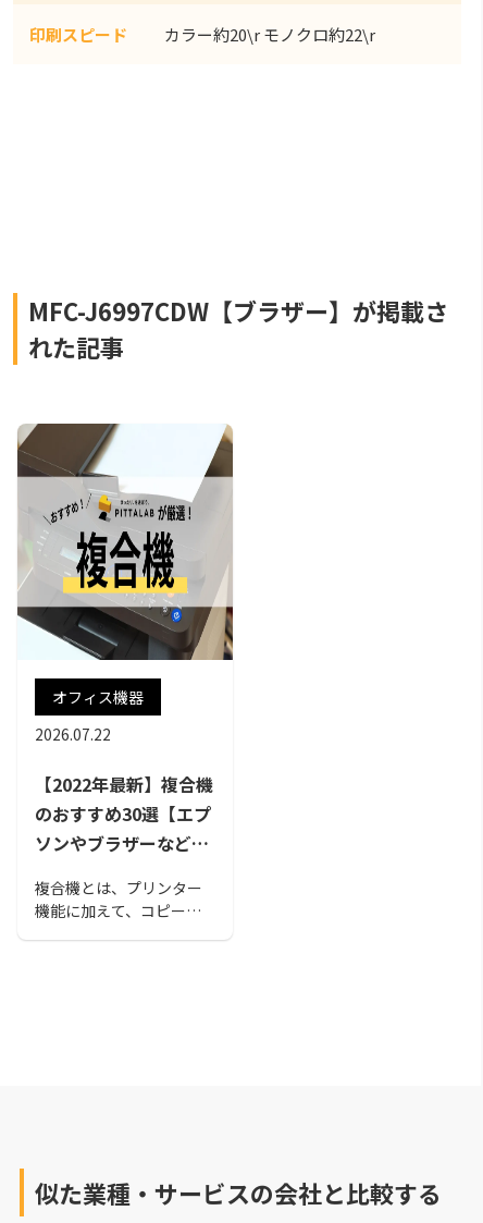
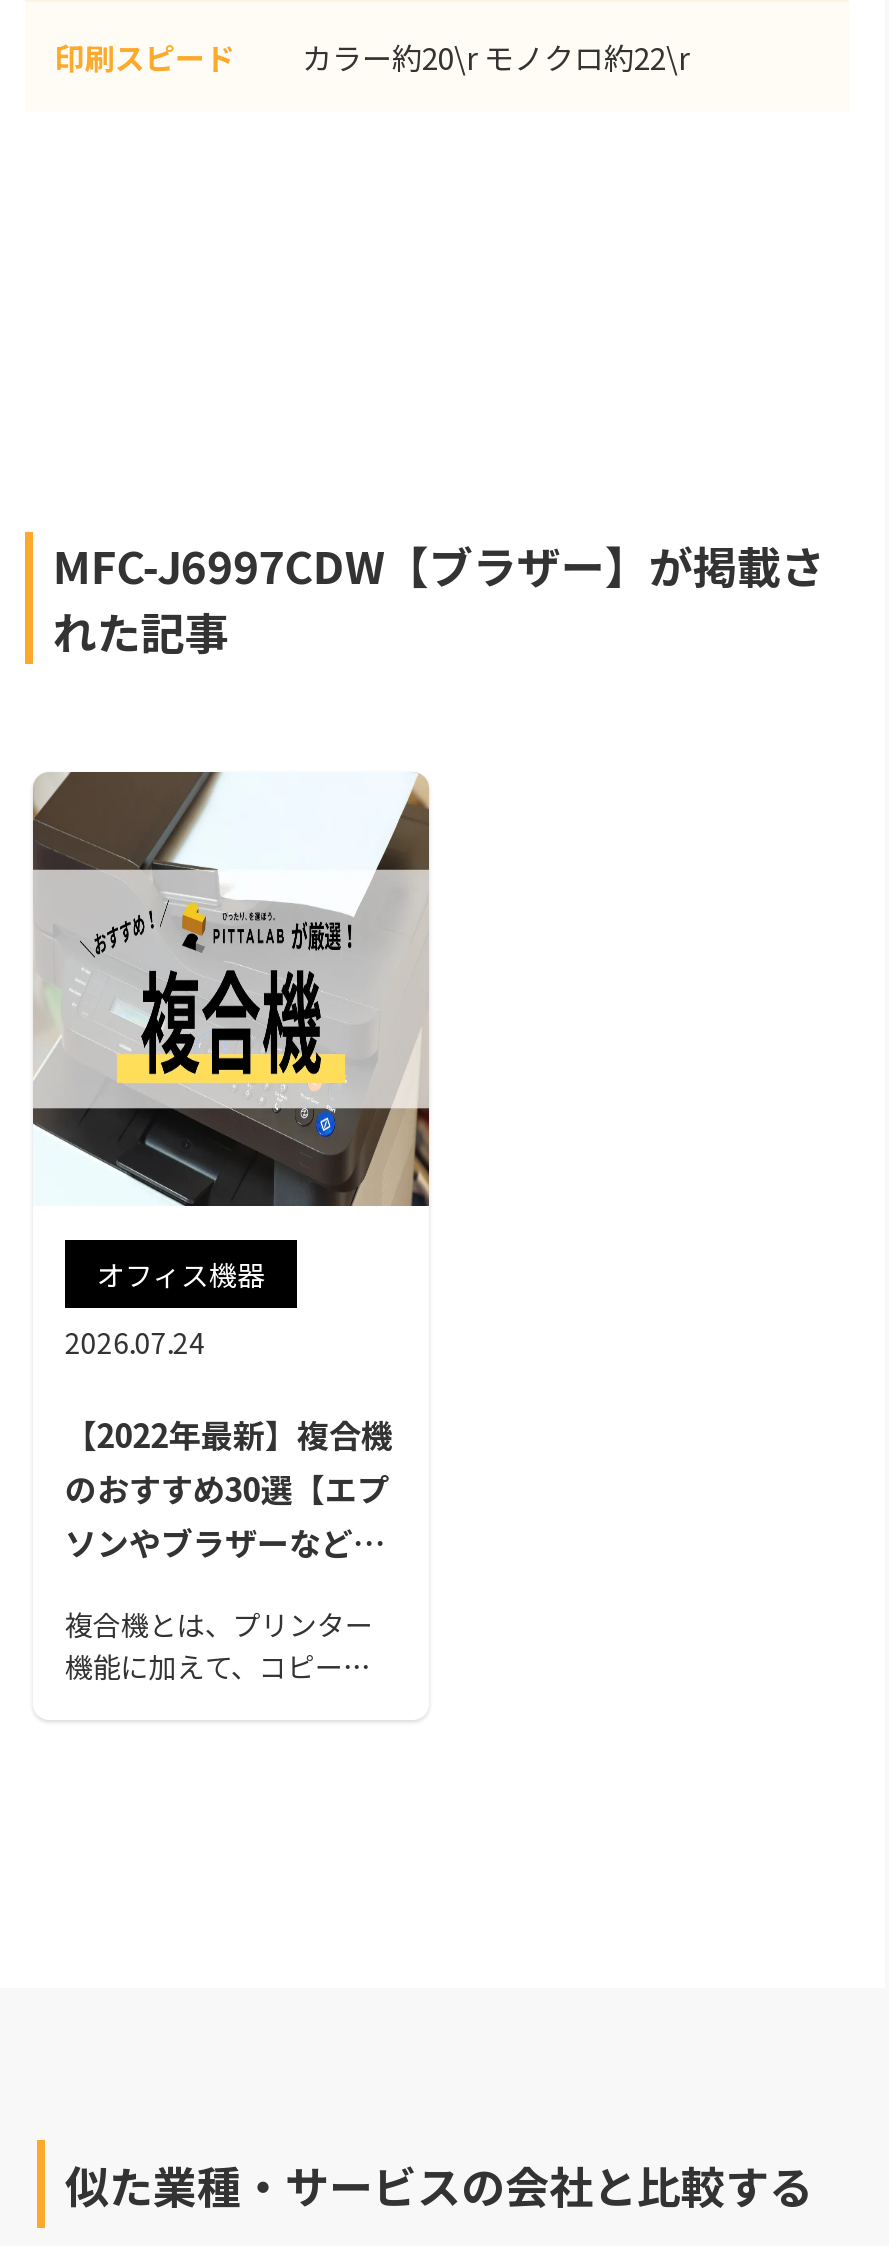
[35,723,111,745] 2026.07.22 -> [65,1322,205,1362] 2026.07.24

